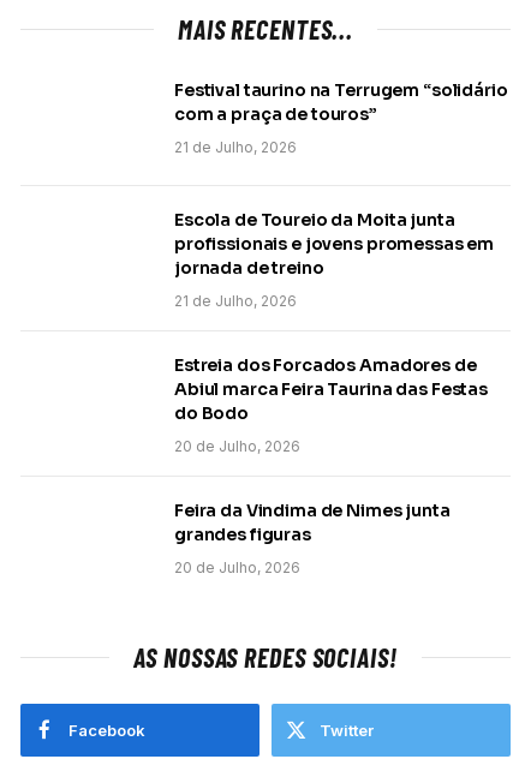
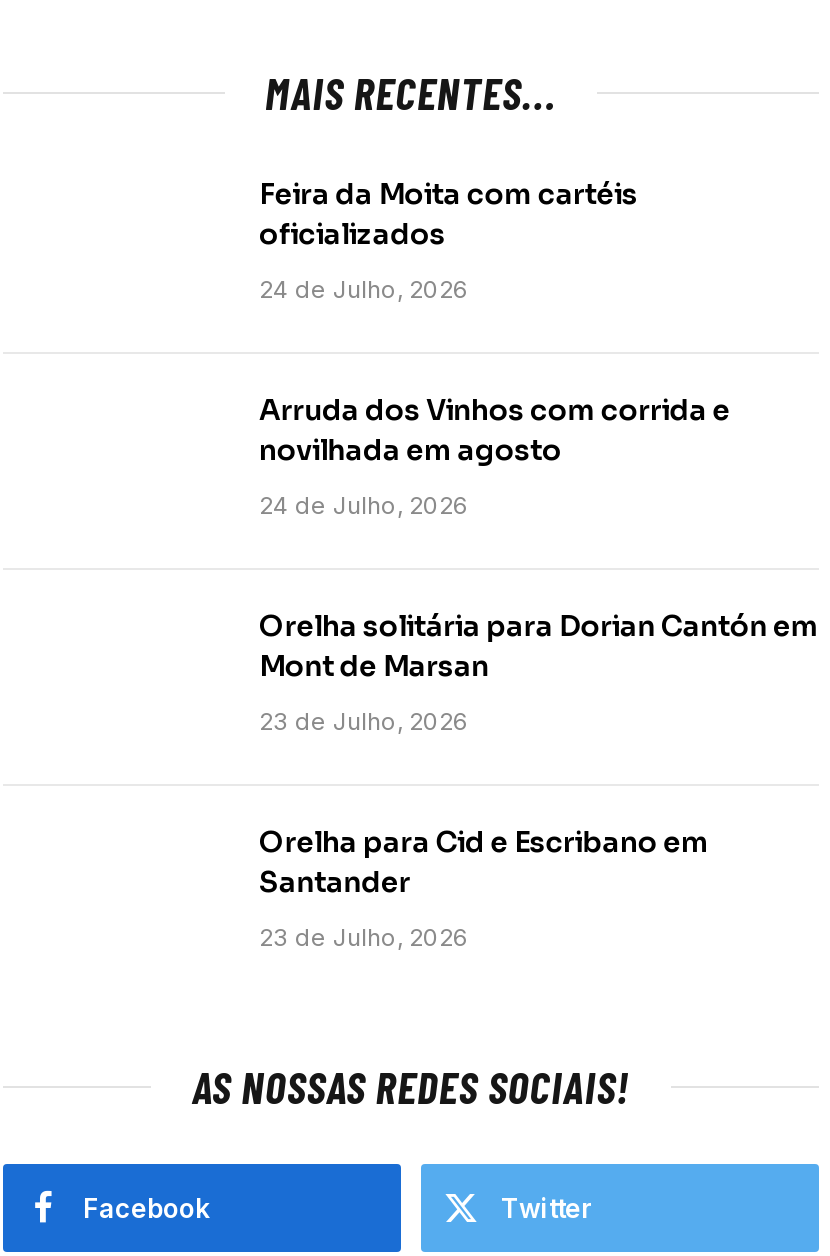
[174,79,508,125] Festival taurino na Terrugem “solidário | com a praça de touros” -> [259,176,638,252] Feira da Moita com cartéis | oficializados
[174,138,297,156] 21 de Julho, 2026 -> [259,274,469,304] 24 de Julho, 2026
[174,209,494,278] Escola de Toureio da Moita junta | profissionais e jovens promessas em | jornada de treino -> [259,392,730,468] Arruda dos Vinhos com corrida e | novilhada em agosto
[174,292,297,310] 21 de Julho, 2026 -> [259,490,469,520] 24 de Julho, 2026
[174,354,488,424] Estreia dos Forcados Amadores de | Abiul marca Feira Taurina das Festas | do Bodo -> [259,608,818,684] Orelha solitária para Dorian Cantón em | Mont de Marsan
[174,437,300,455] 20 de Julho, 2026 -> [259,706,469,736] 23 de Julho, 2026
[174,499,450,545] Feira da Vindima de Nimes junta | grandes figuras -> [259,824,709,900] Orelha para Cid e Escribano em | Santander
[174,558,300,576] 20 de Julho, 2026 -> [259,922,469,952] 23 de Julho, 2026

